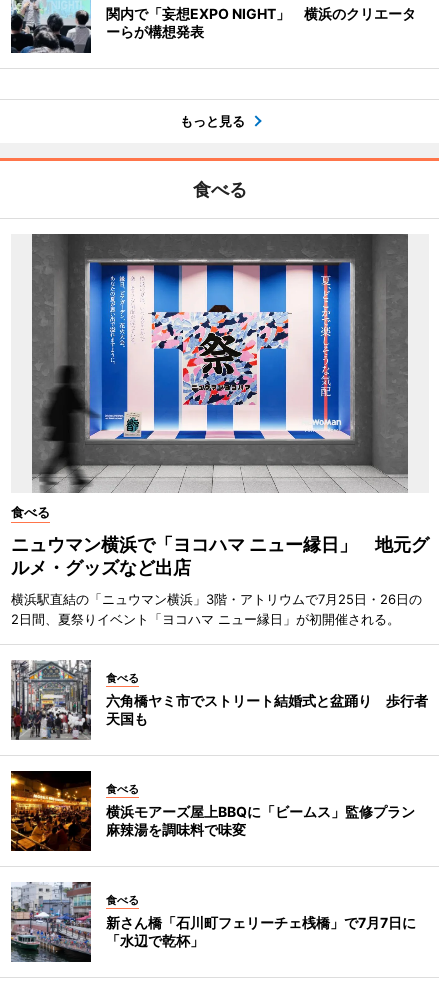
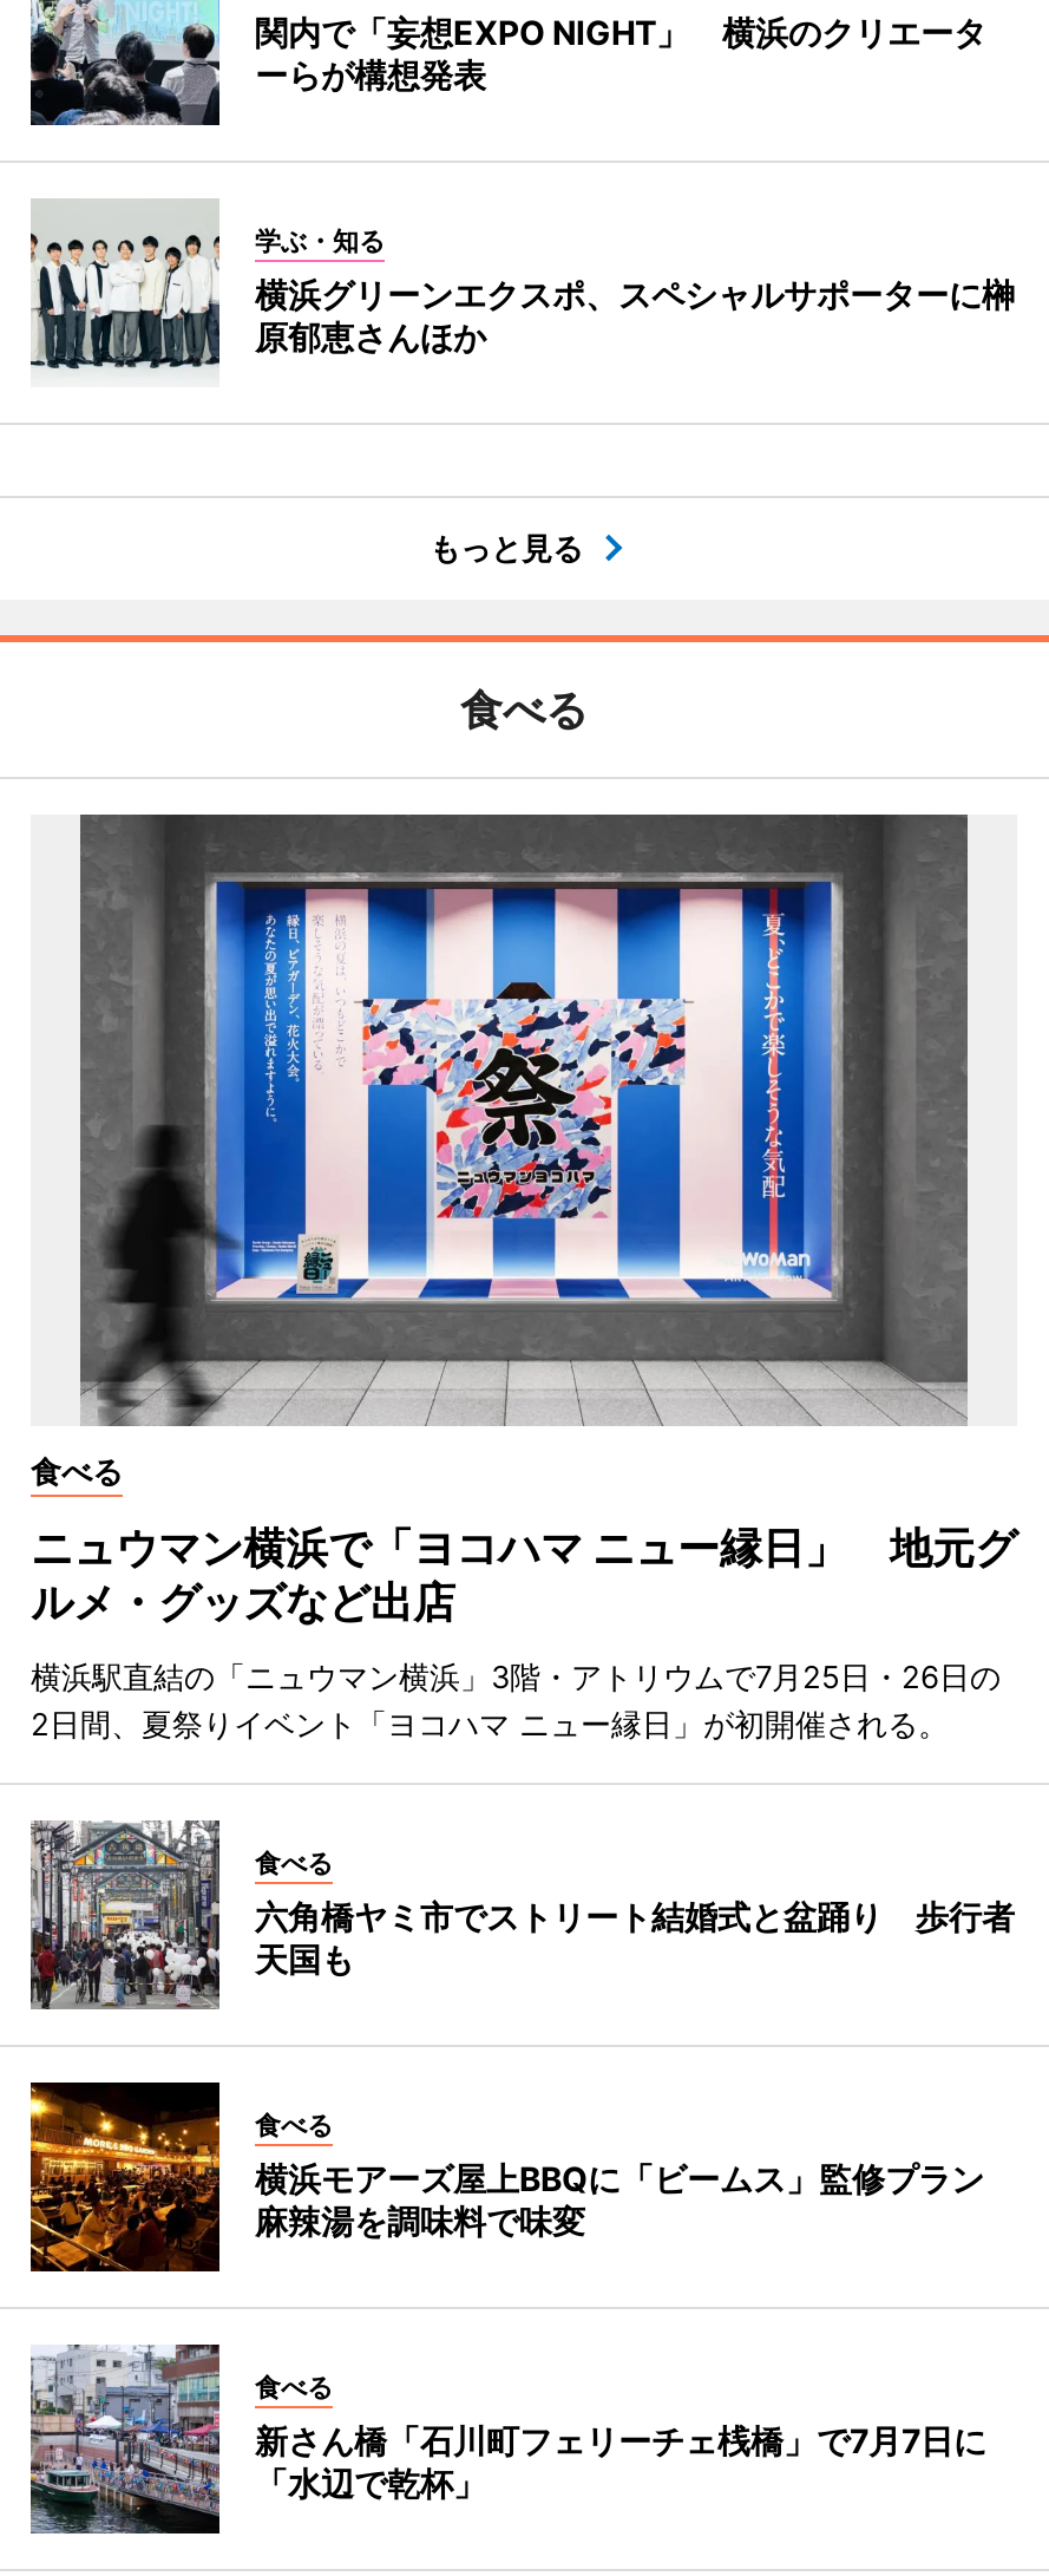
none -> [28,198,1015,380] [image] | 学ぶ・知る | 横浜グリーンエクスポ、スペシャルサポーターに榊 | 原郁恵さんほか

